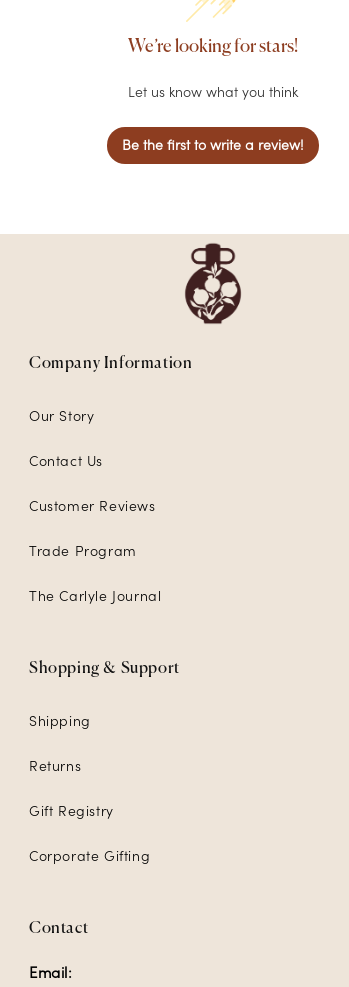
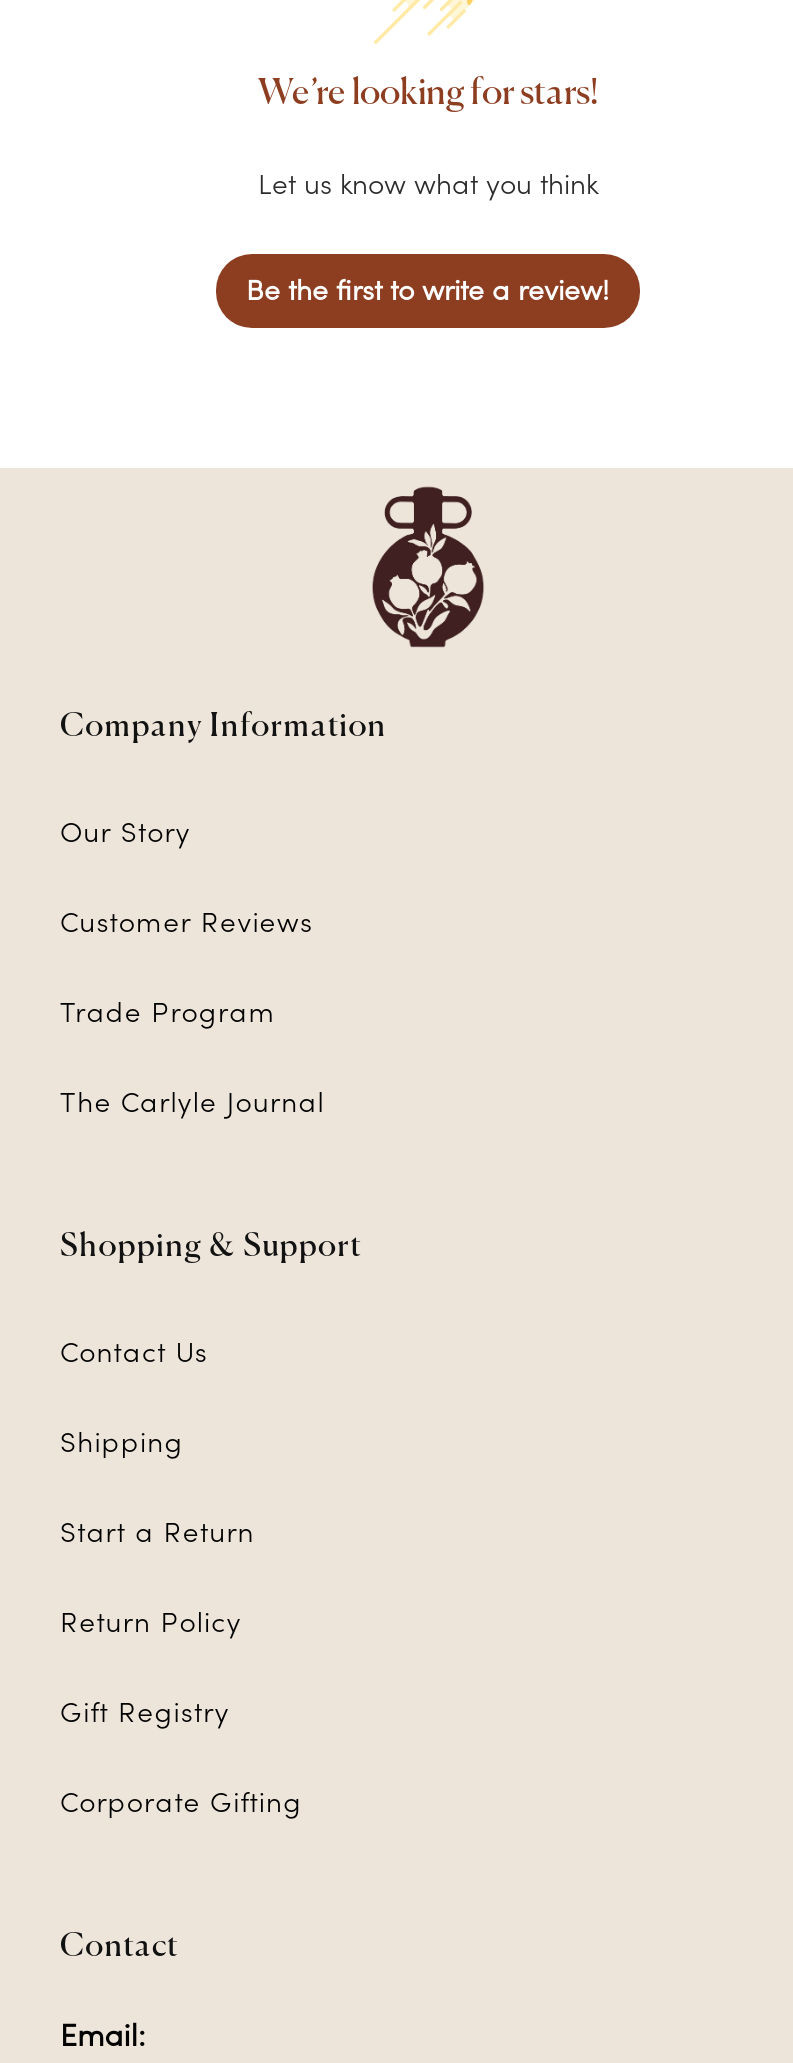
moved [29,452,103,470] -> [60,1334,208,1370]: Contact Us
moved [29,497,180,677] -> [60,904,362,1264]: Customer Reviews | Trade Program | The Carlyle Journal | Shopping & Support
[29,757,81,775] Returns -> [60,1514,255,1640] Start a Return | Return Policy

